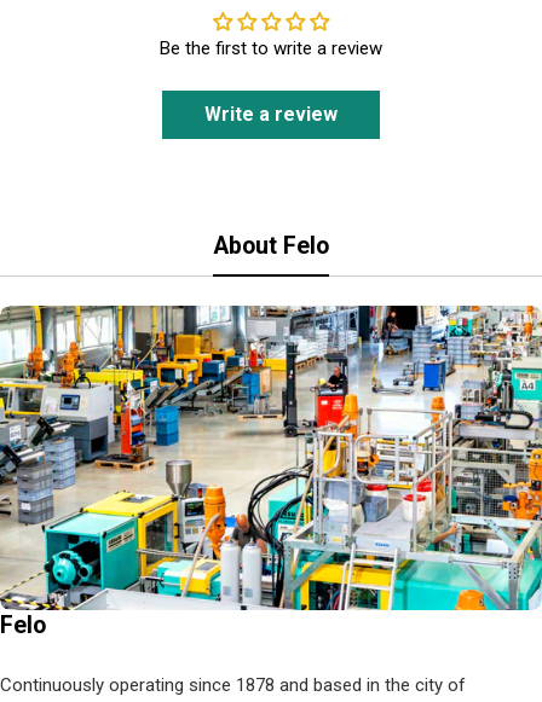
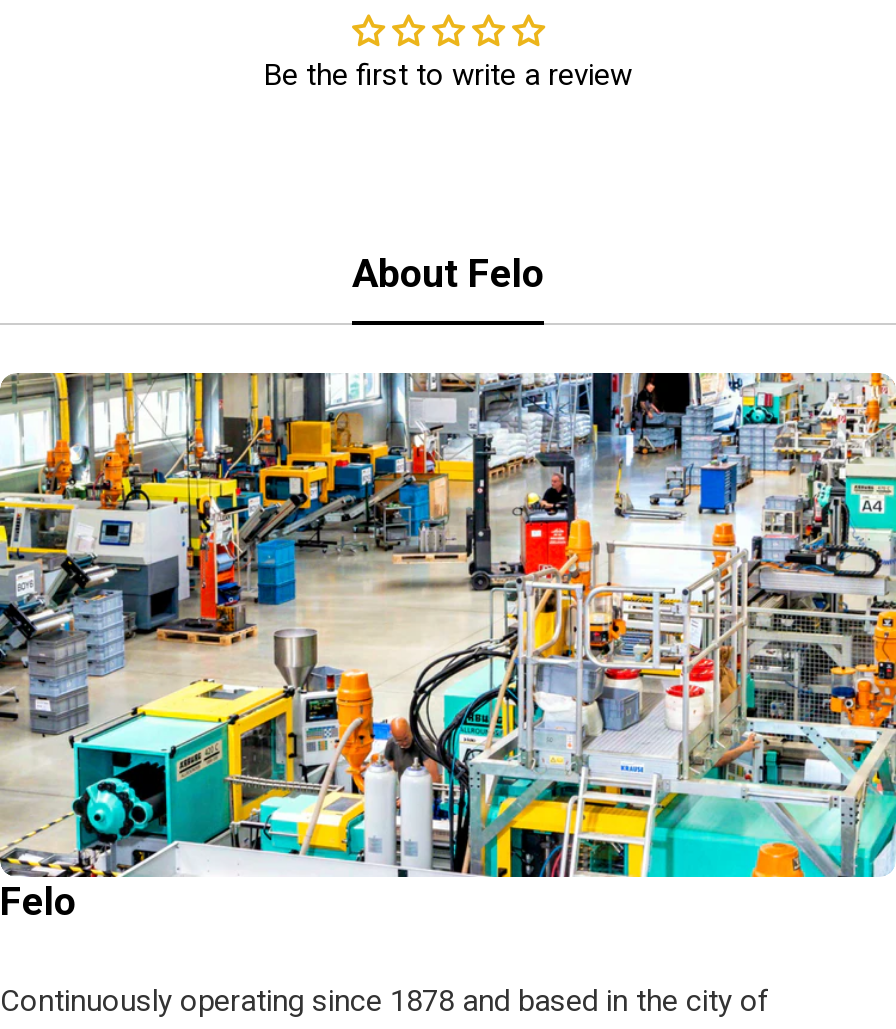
[204,103,338,126] Write a review -> none

